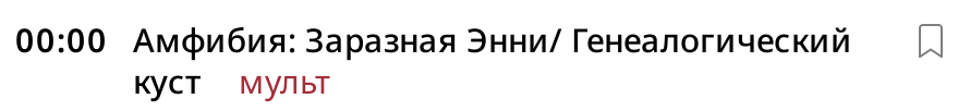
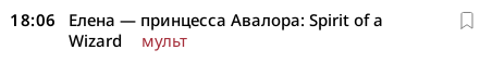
[15,17,852,102] 00:00 Амфибия: Заразная Энни/ Генеалогический | куст -> [10,9,383,51] 18:06 Елена — принцесса Авалора: Spirit of a | Wizard

